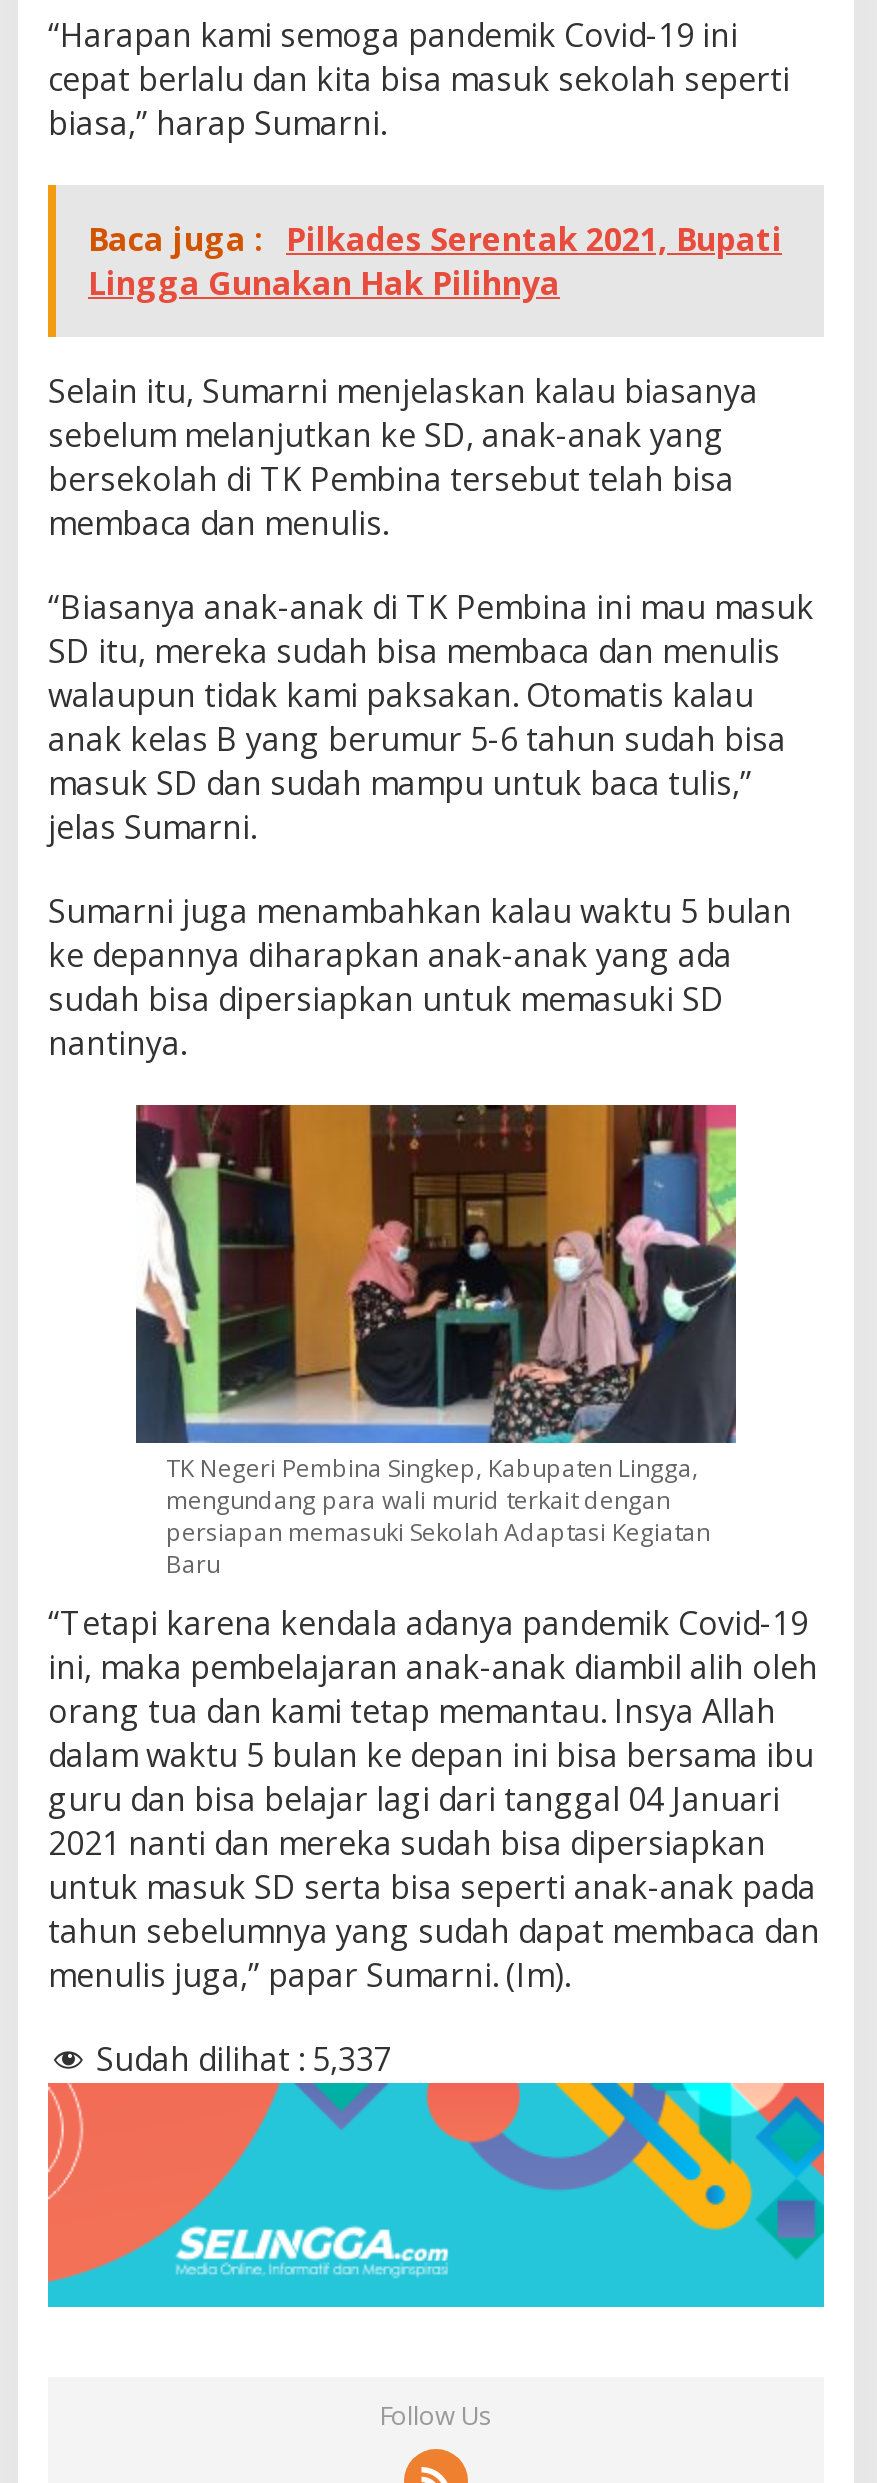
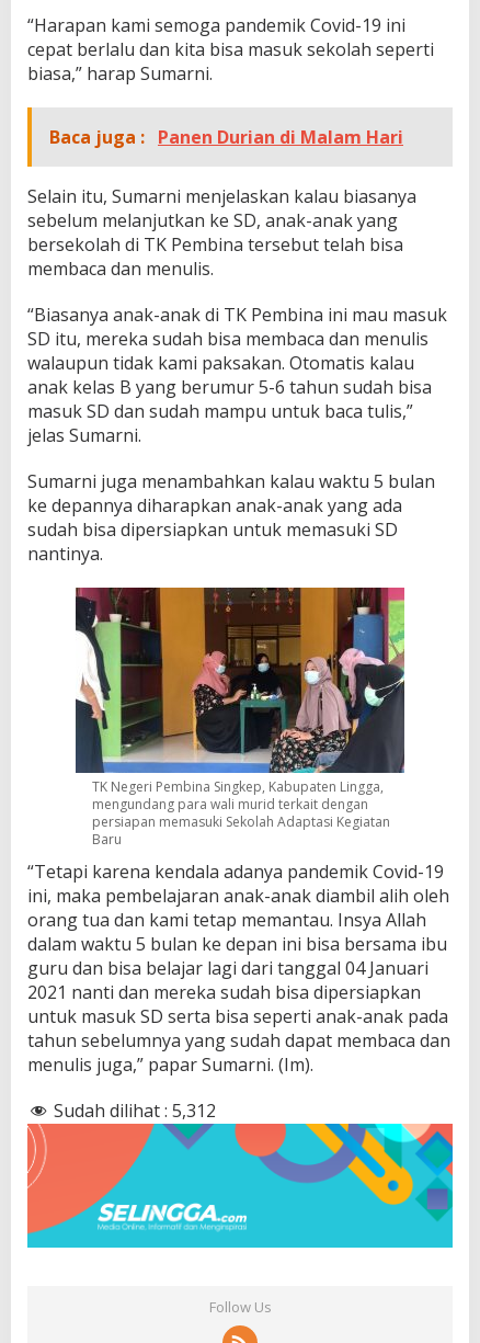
[88,218,782,306] Baca juga : Pilkades Serentak 2021, Bupati | Lingga Gunakan Hak Pilihnya -> [49,125,403,149] Baca juga : Panen Durian di Malam Hari
[96,2038,392,2082] Sudah dilihat : 5,337 -> [54,1099,216,1123] Sudah dilihat : 5,312

